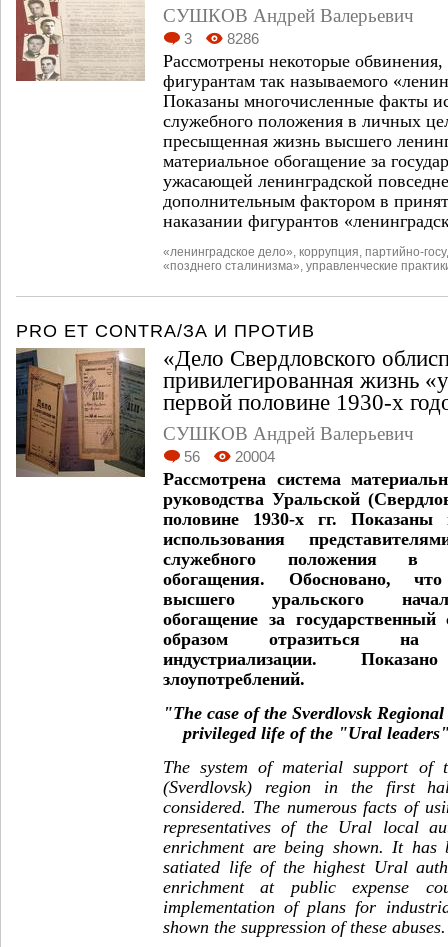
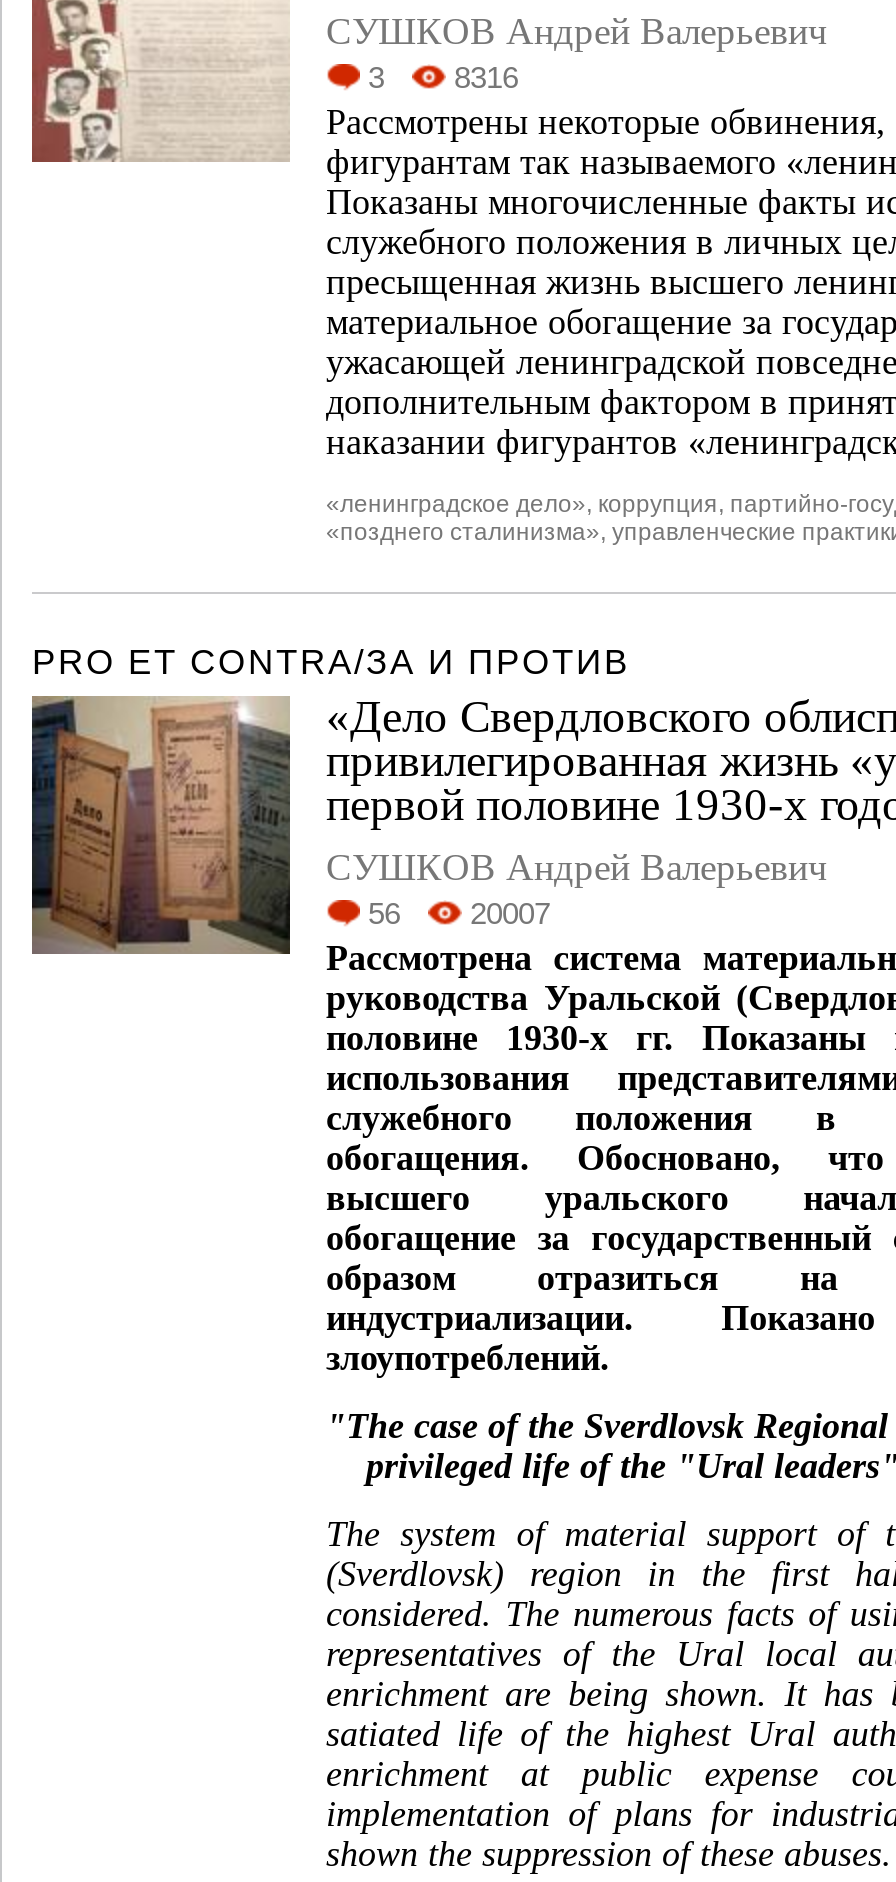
[227,30,259,47] 8286 -> [454,61,518,95] 8316
[235,448,275,465] 20004 -> [470,897,550,931] 20007

